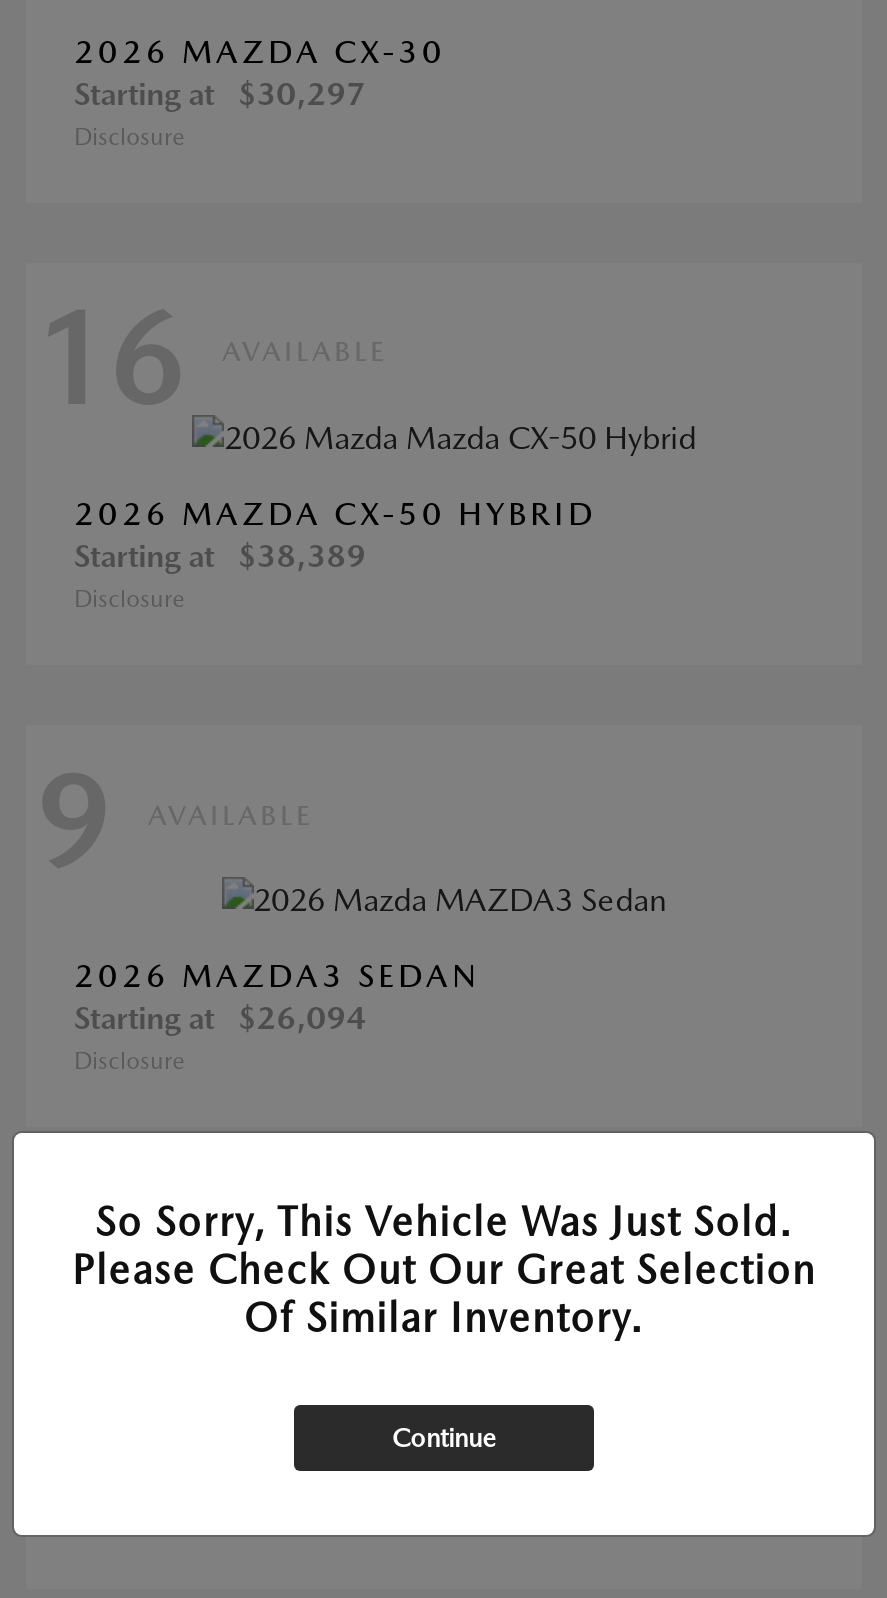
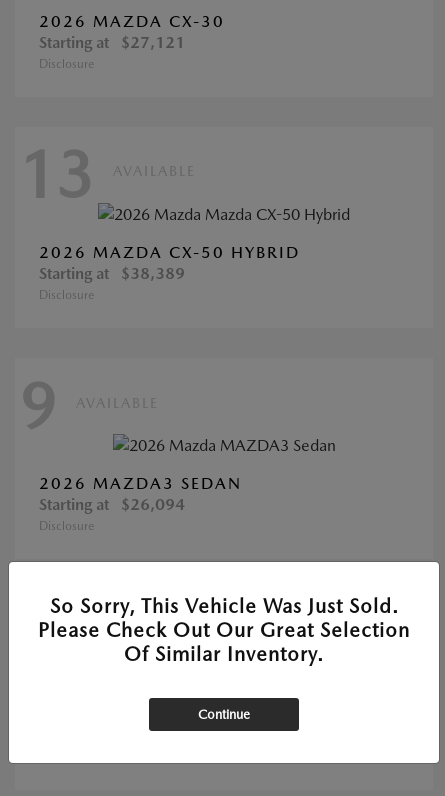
[74,75,366,113] Starting at $30,297 -> [39,33,185,52] Starting at $27,121
[34,282,182,436] 16 -> [19,136,93,213] 13

